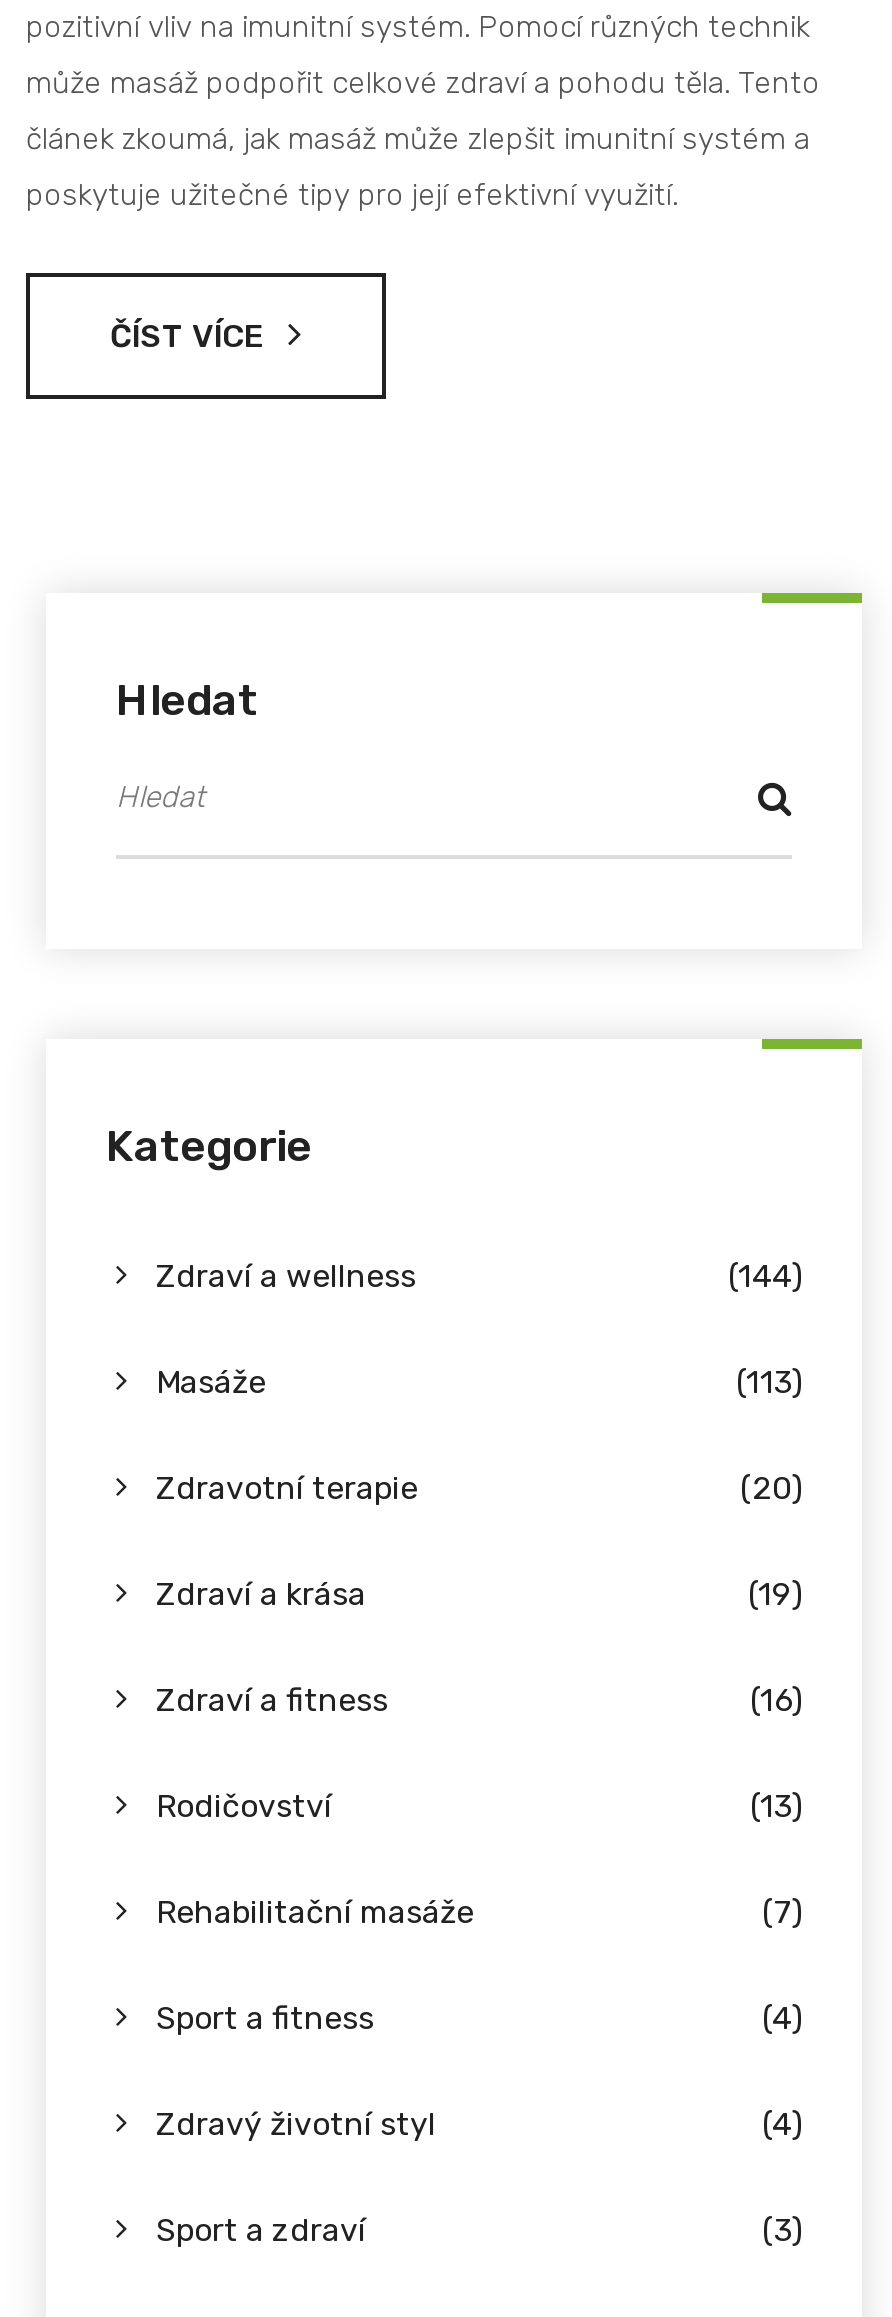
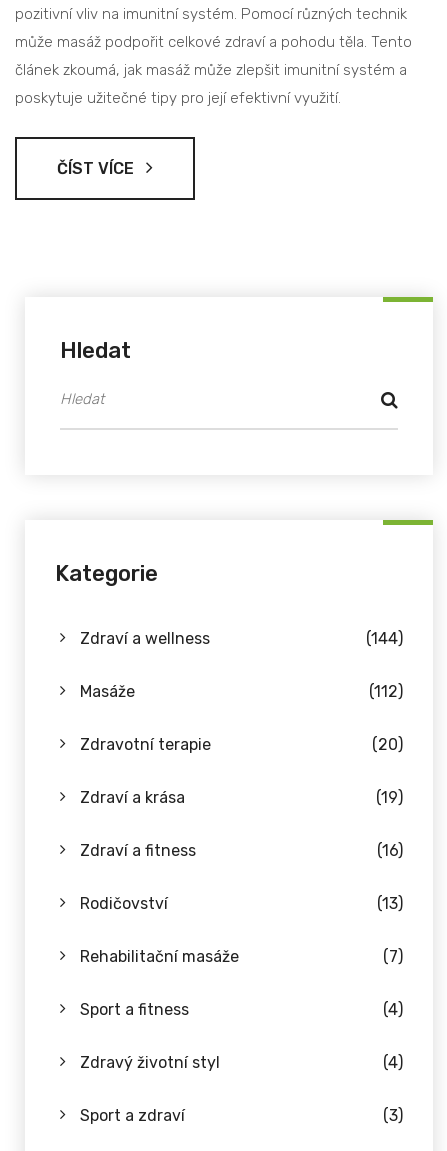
[736,1363,802,1401] (113) -> [369,682,403,701] (112)

